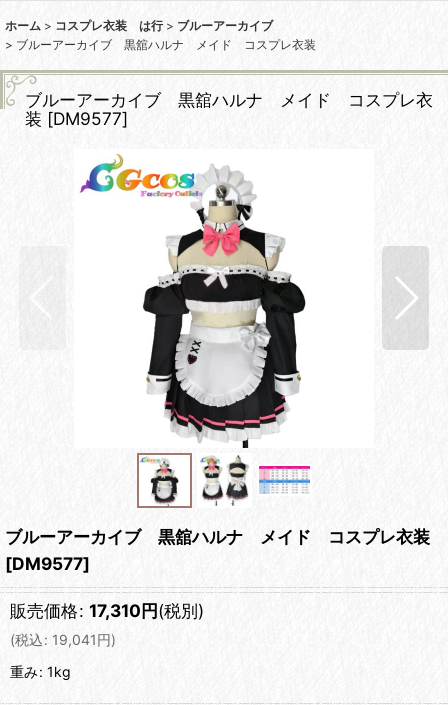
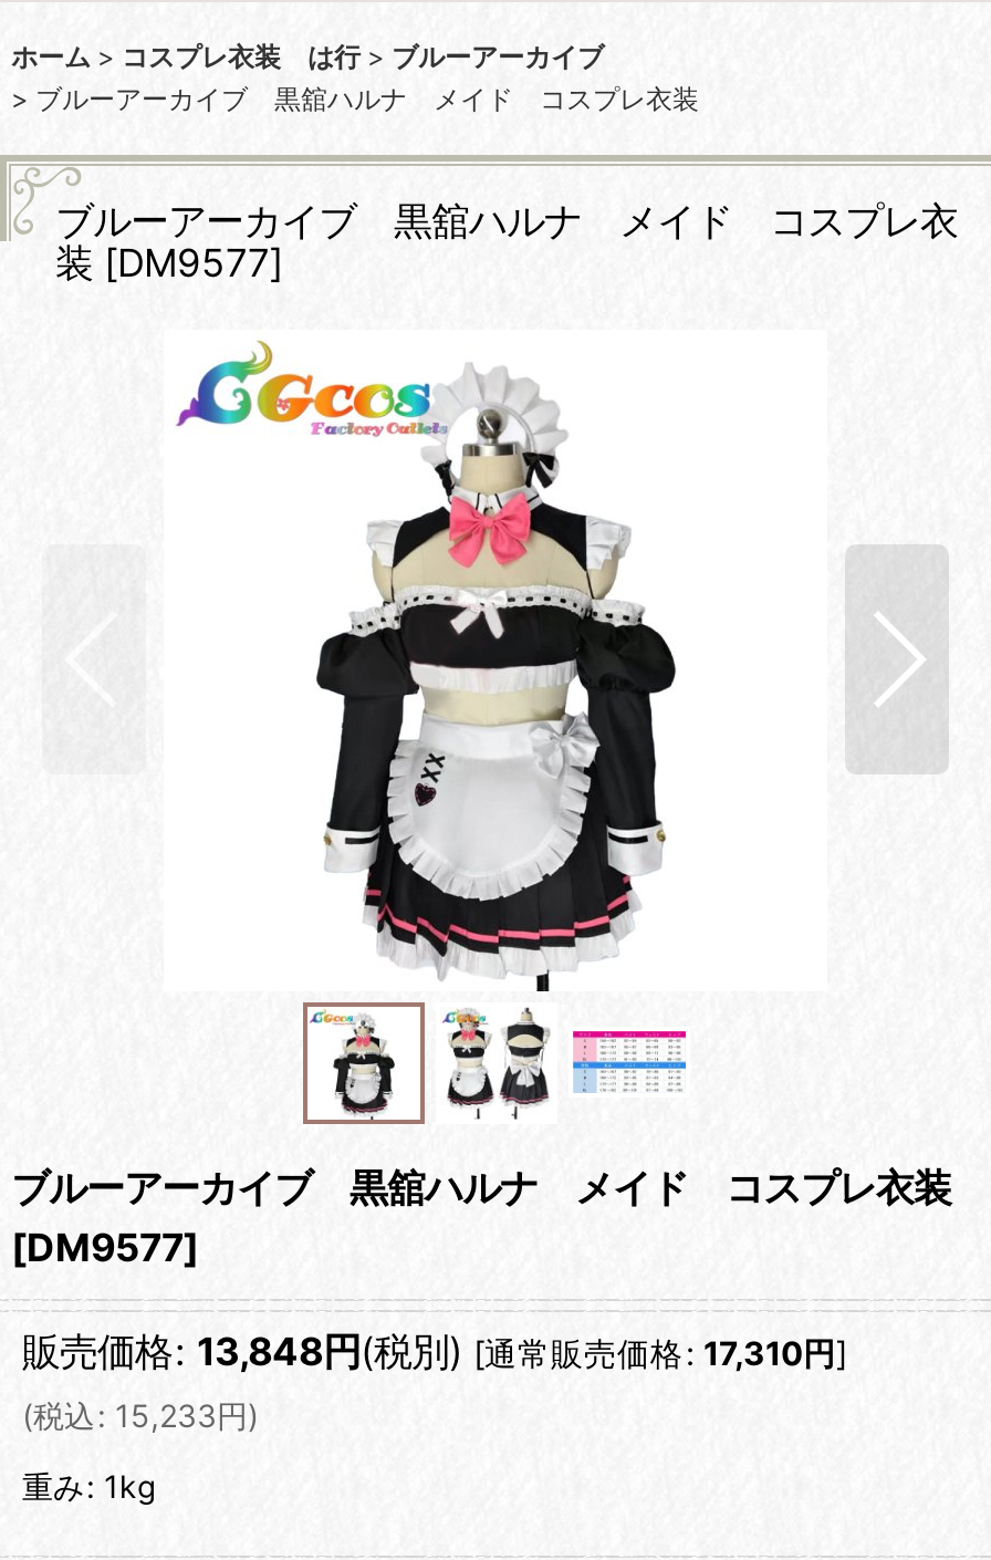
[10,600,204,621] 販売価格: 17,310円(税別) -> [22,1327,847,1374] 販売価格: 13,848円(税別) [通常販売価格: 17,310円]
[10,631,116,648] (税込: 19,041円) -> [22,1396,259,1433] (税込: 15,233円)

